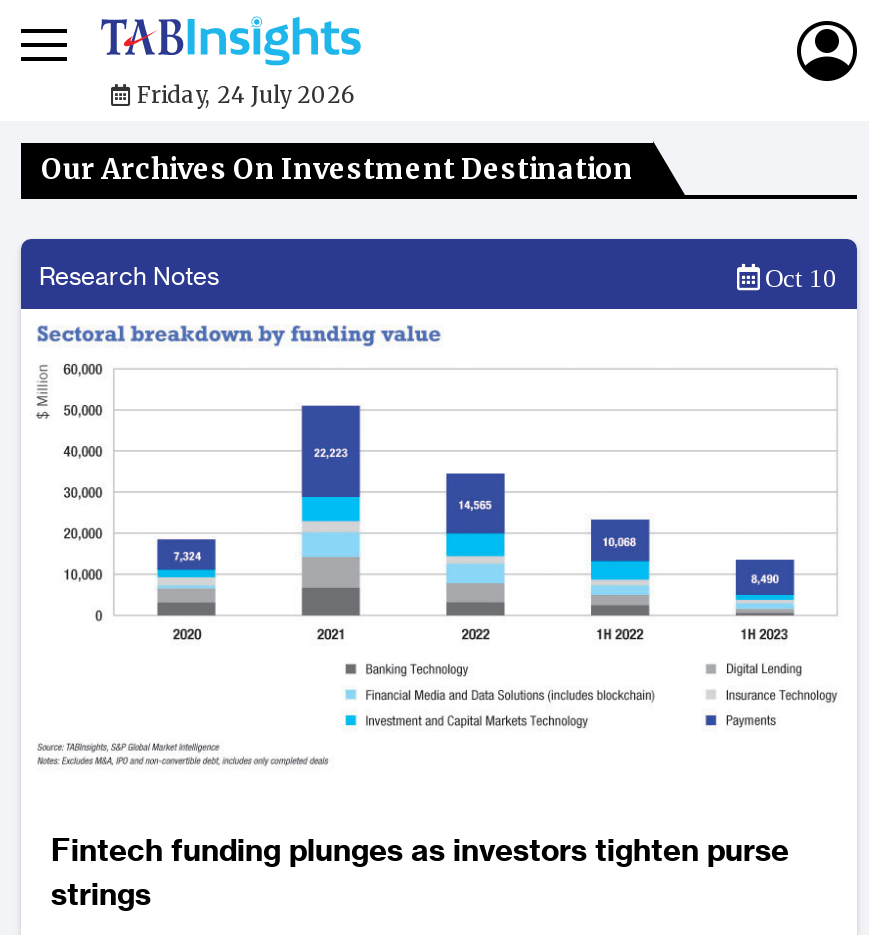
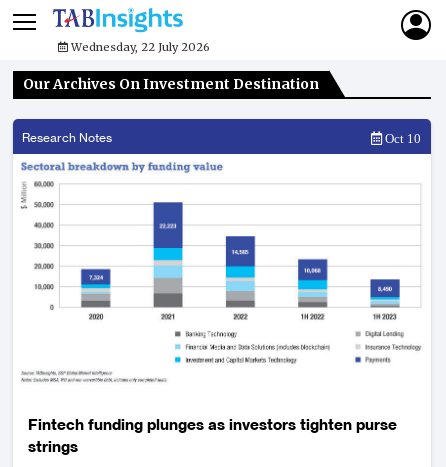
[131,81,355,109] Friday, 24 July 2026 -> [68,40,210,54] Wednesday, 22 July 2026

